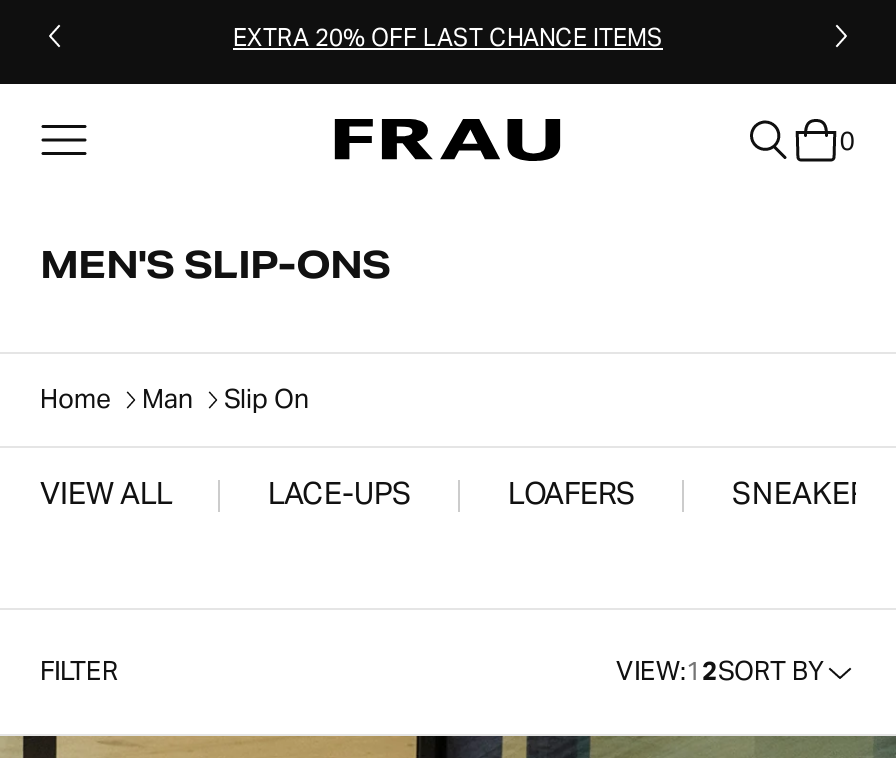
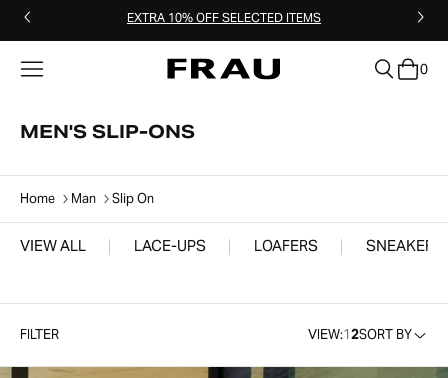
[233,21,663,51] EXTRA 20% OFF LAST CHANCE ITEMS -> [127,9,321,24] EXTRA 10% OFF SELECTED ITEMS

